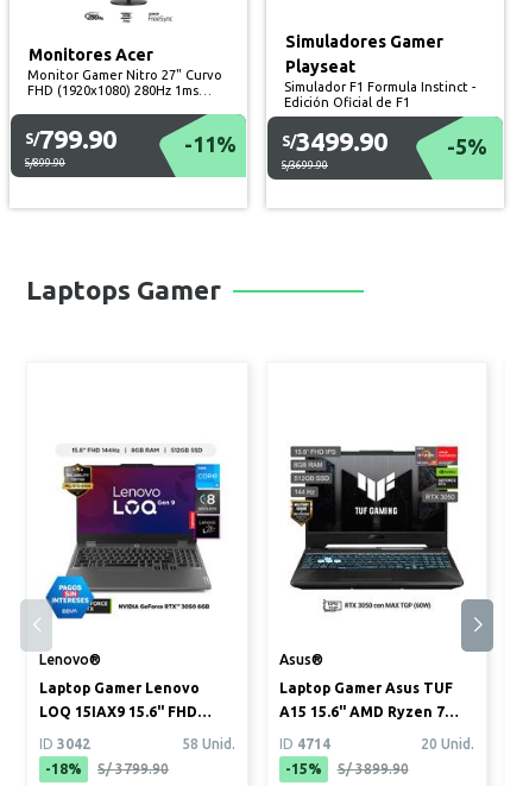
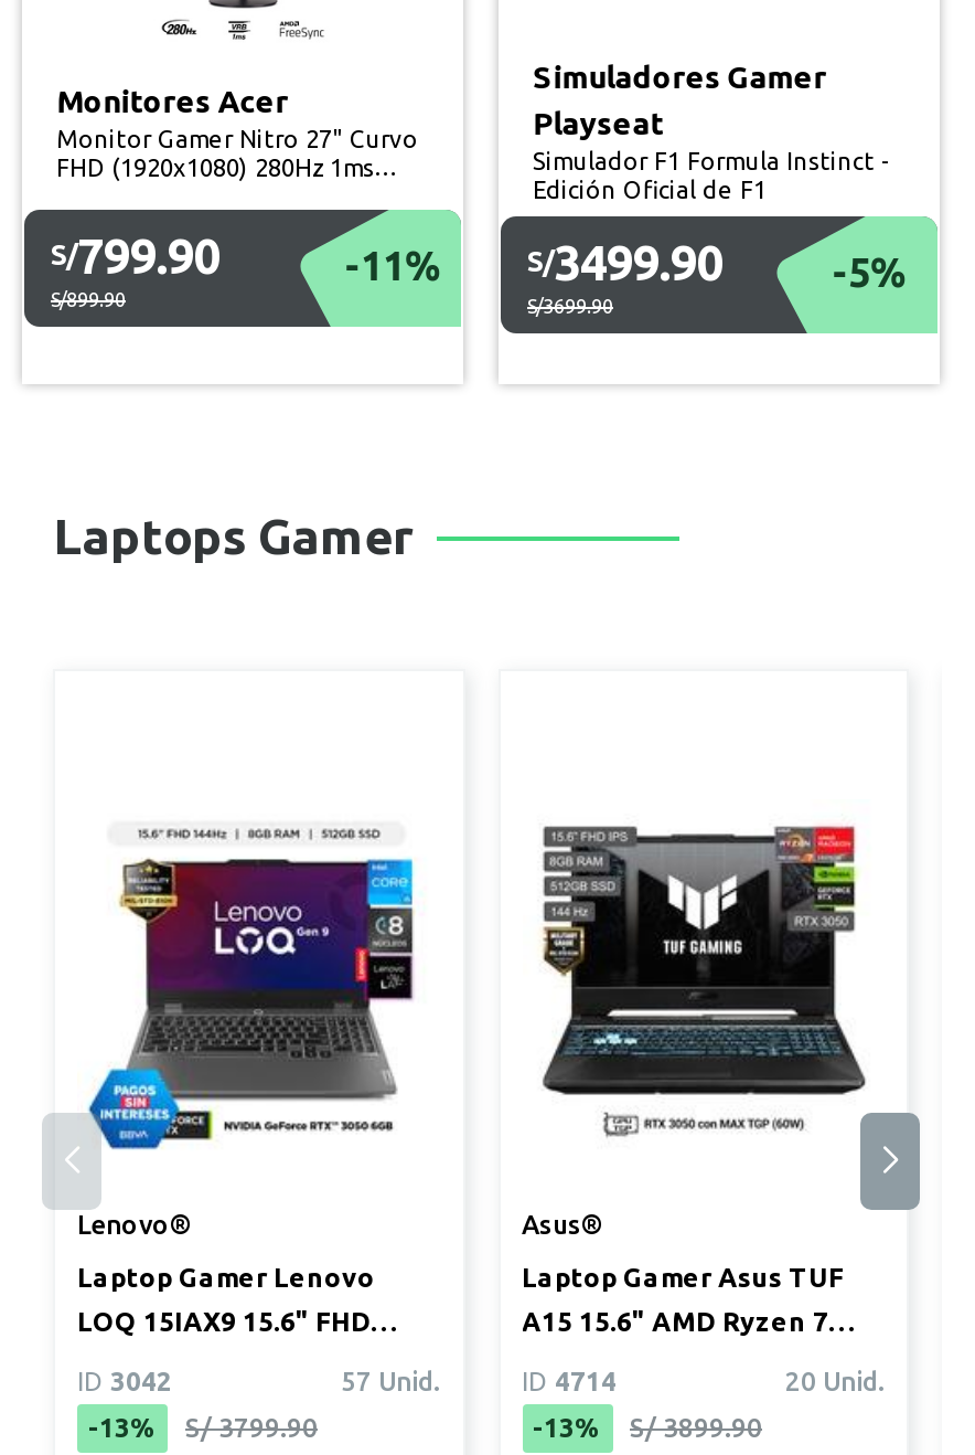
[181,736,235,752] 58 Unid. -> [341,1367,440,1396] 57 Unid.
[45,761,169,777] -18% S/ 3799.90 -> [88,1413,318,1442] -13% S/ 3799.90
[285,761,408,777] -15% S/ 3899.90 -> [533,1413,762,1442] -13% S/ 3899.90

